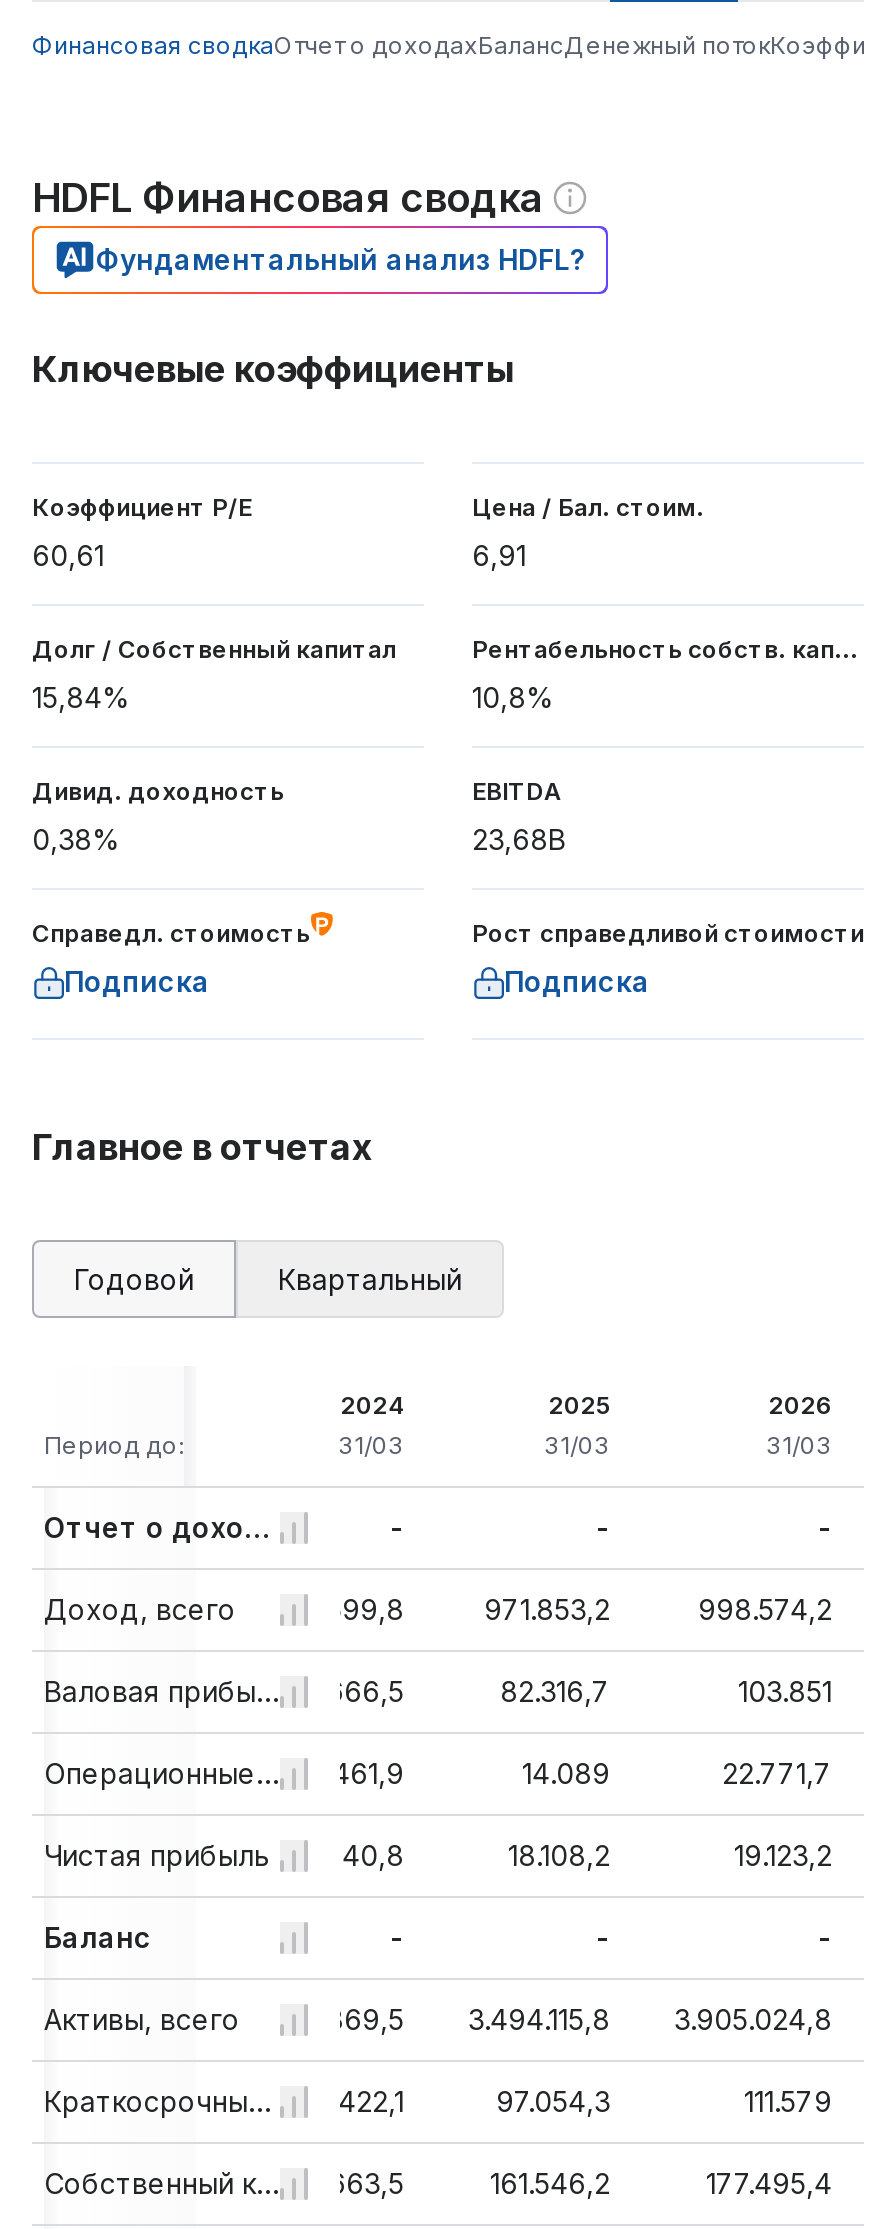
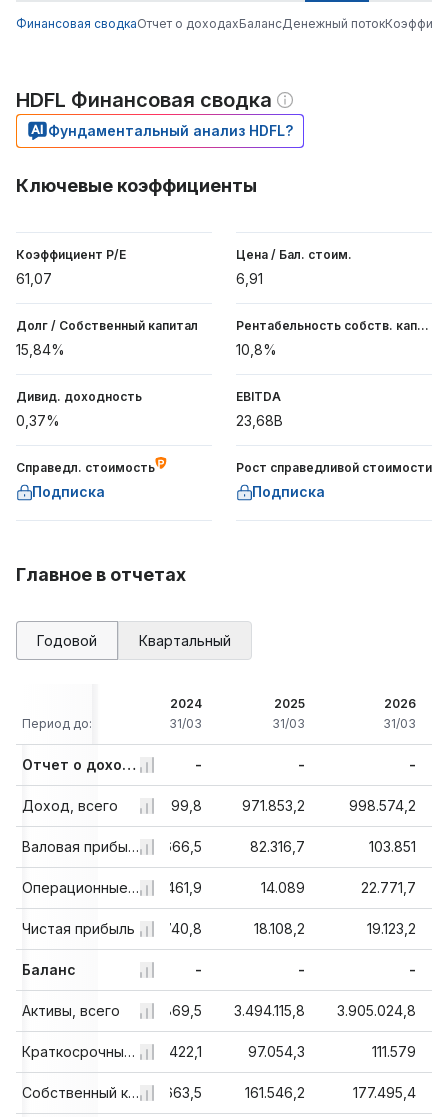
[32,538,104,572] 60,61 -> [16,270,52,287] 61,07
[32,822,120,856] 0,38% -> [16,412,60,429] 0,37%

